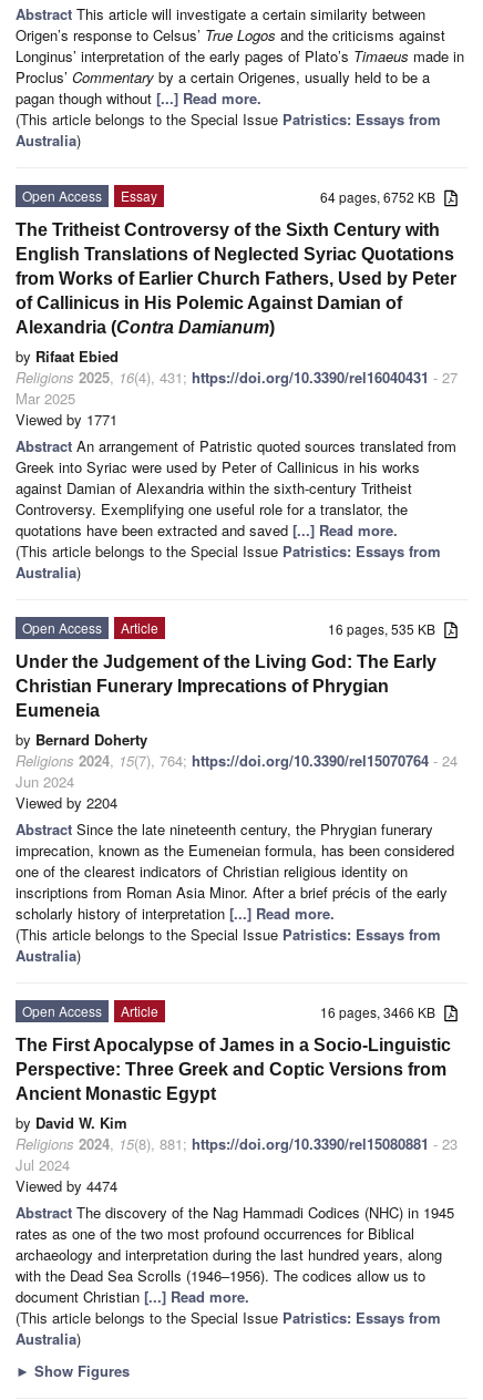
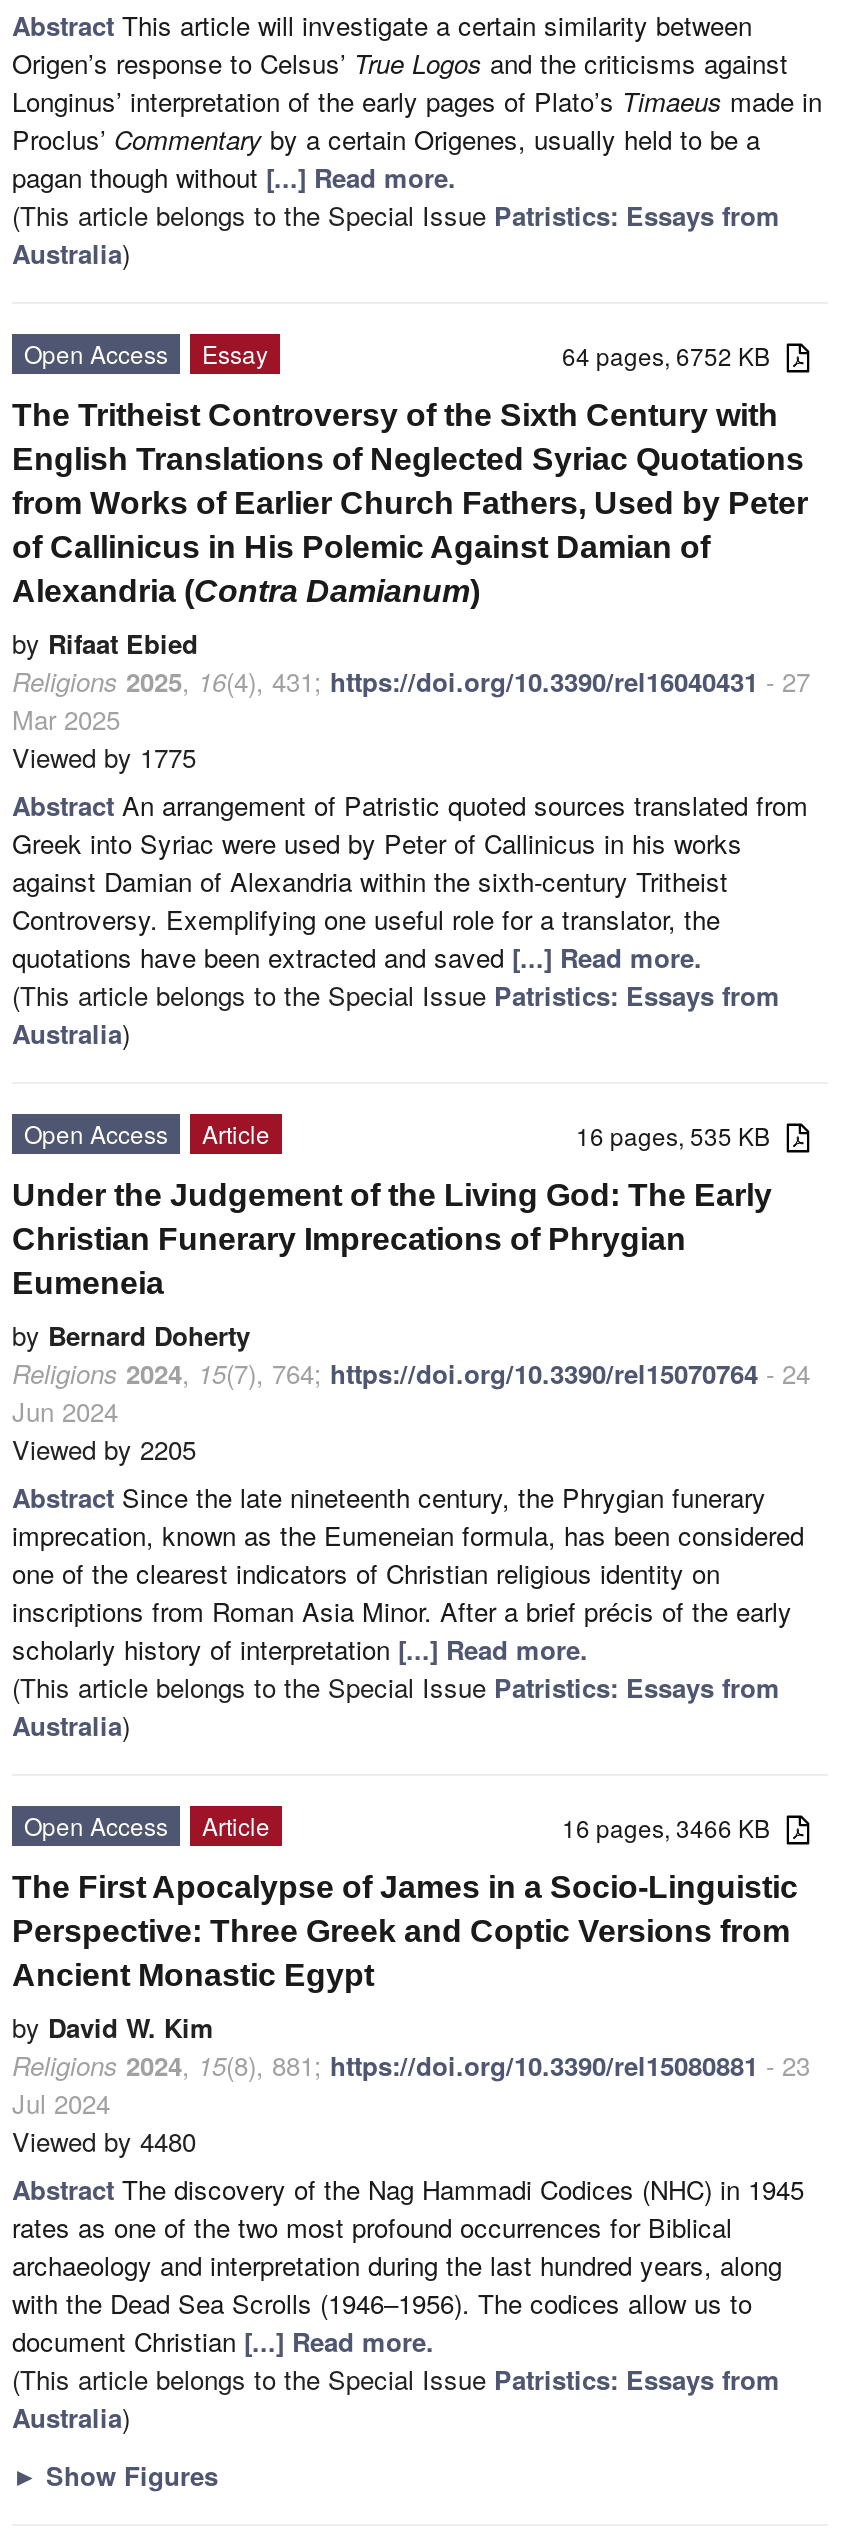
[16,409,117,430] Viewed by 1771 -> [12,738,196,776] Viewed by 1775
[16,792,117,813] Viewed by 2204 -> [12,1430,196,1468] Viewed by 2205
[16,1175,117,1196] Viewed by 4474 -> [12,2122,196,2160] Viewed by 4480

